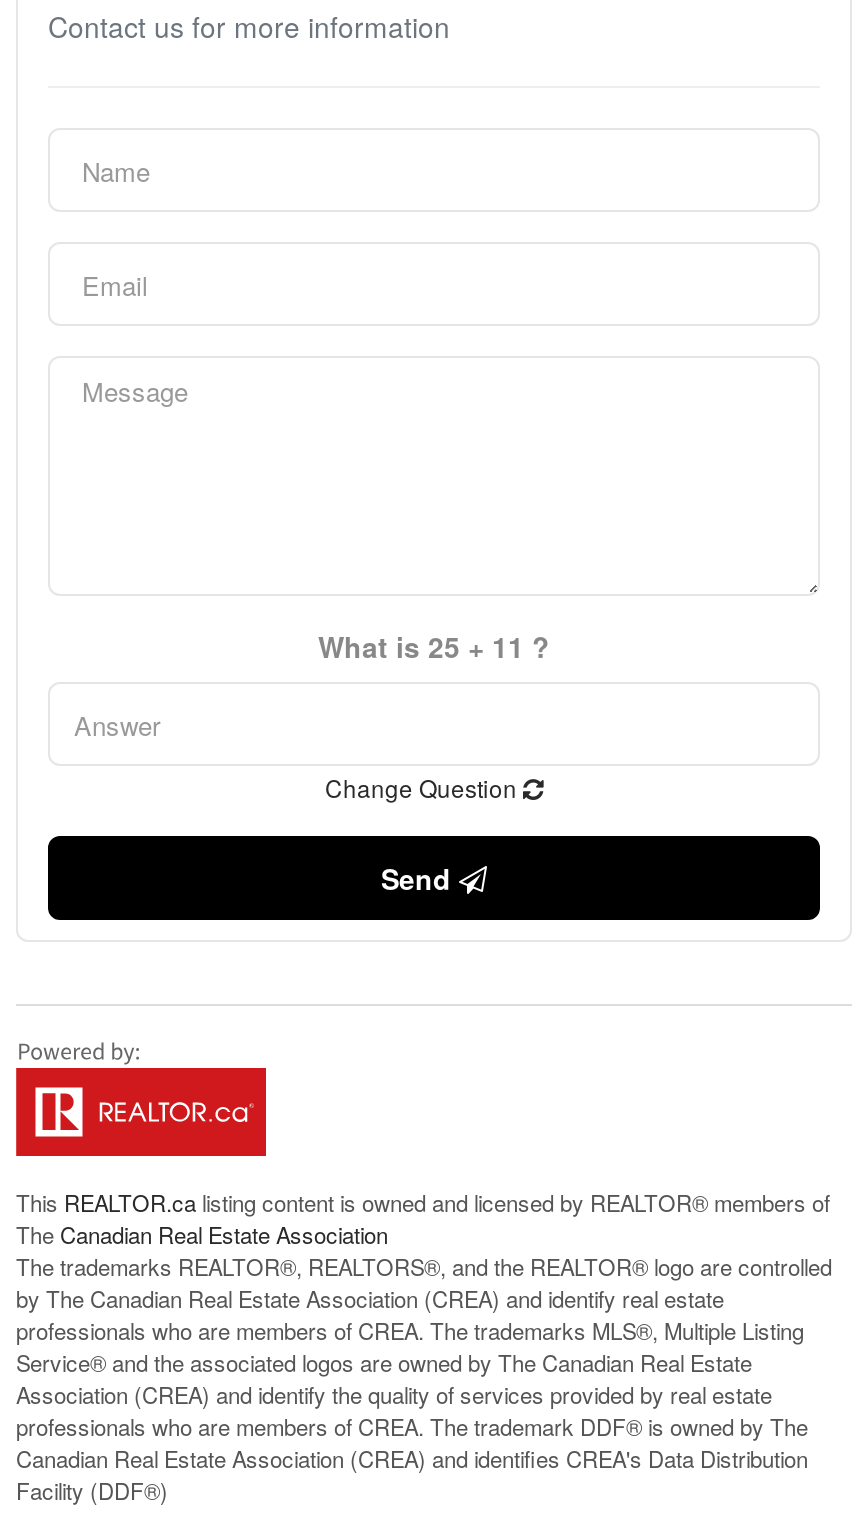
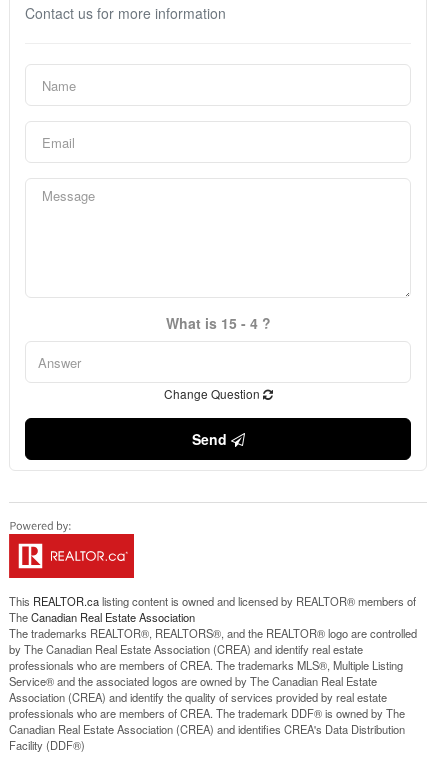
[318,626,550,666] What is 25 + 11 ? -> [165,313,270,333] What is 15 - 4 ?

